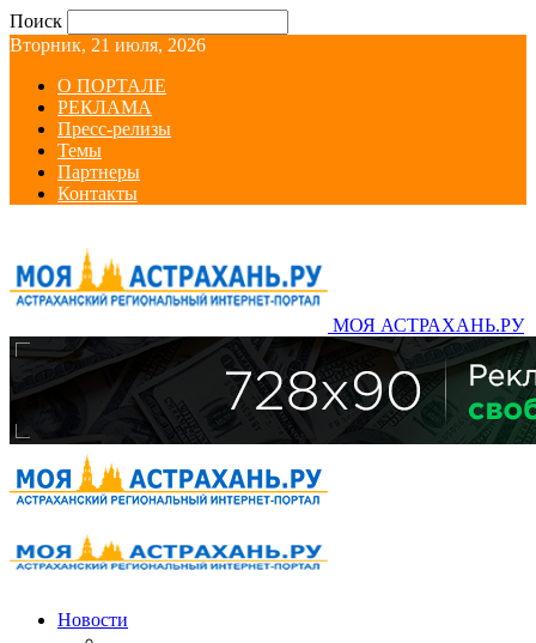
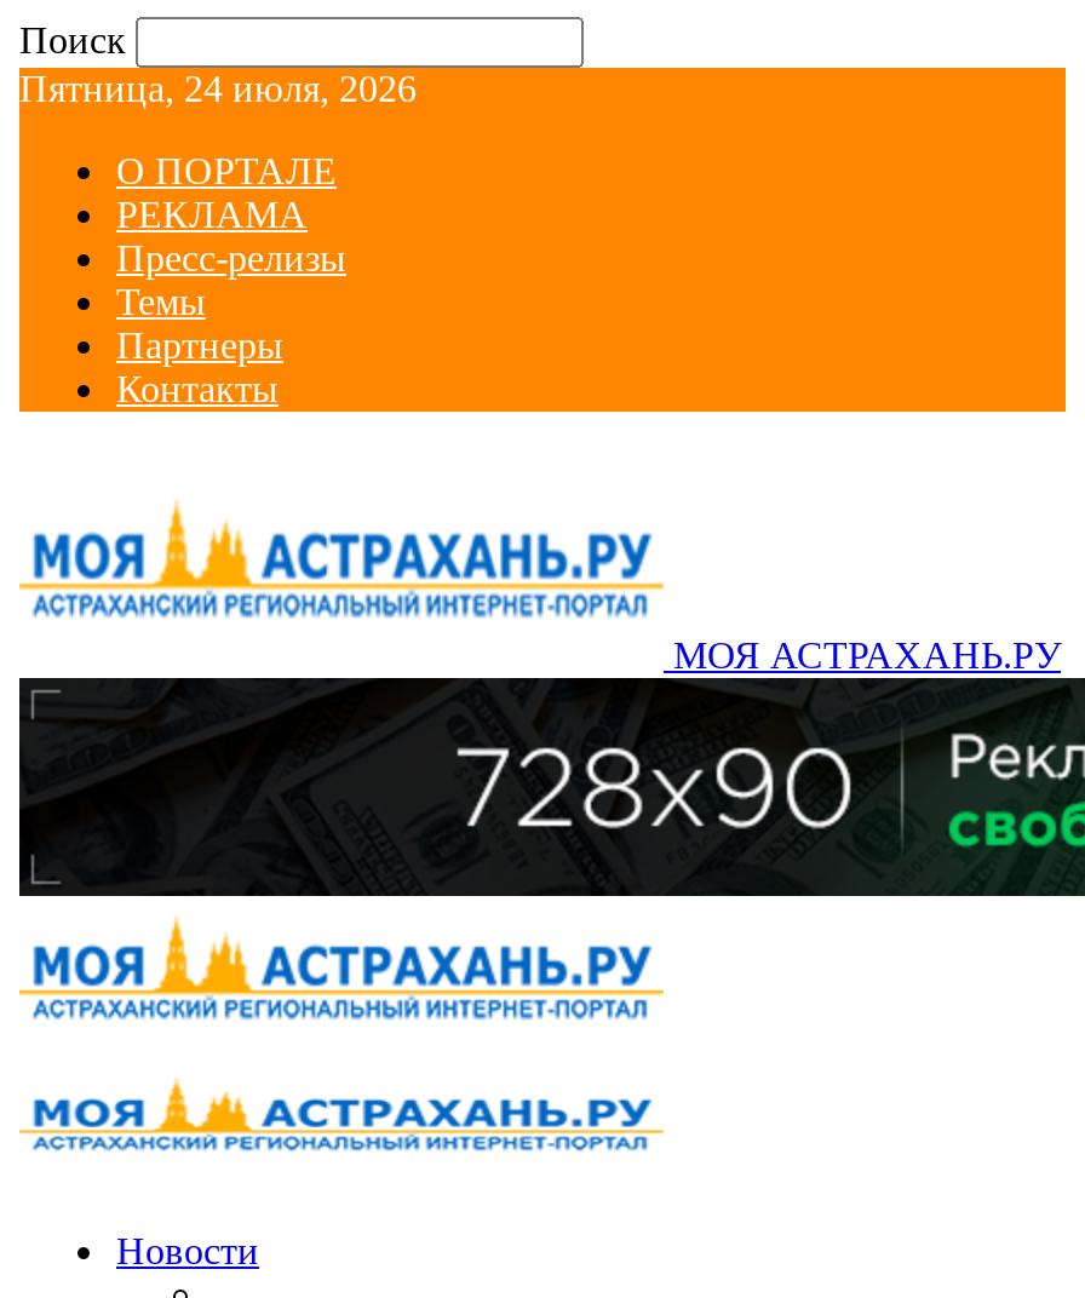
[10,35,206,55] Вторник, 21 июля, 2026 -> [19,68,417,109] Пятница, 24 июля, 2026

